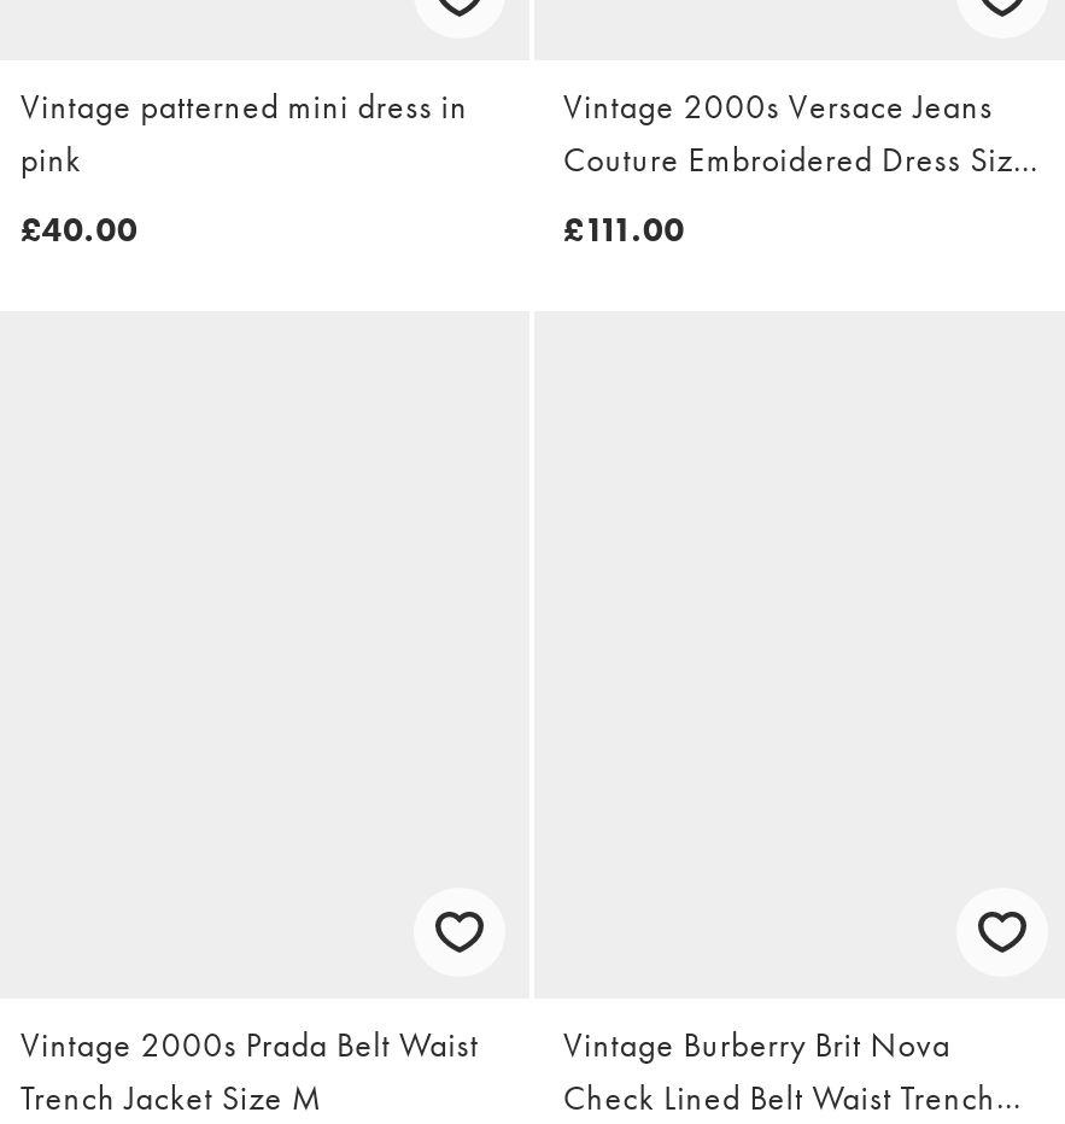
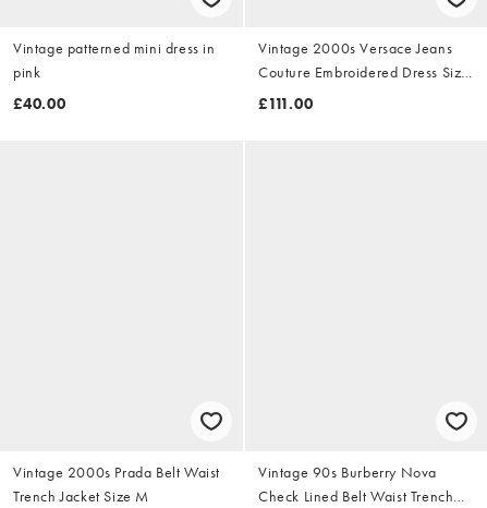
[563,1022,951,1065] Vintage Burberry Brit Nova -> [258,462,437,482] Vintage 90s Burberry Nova

